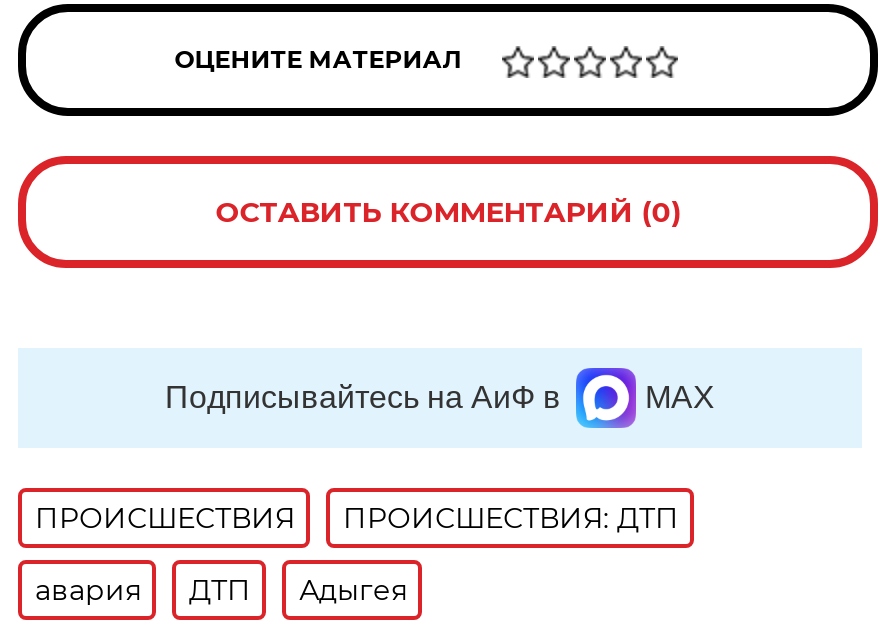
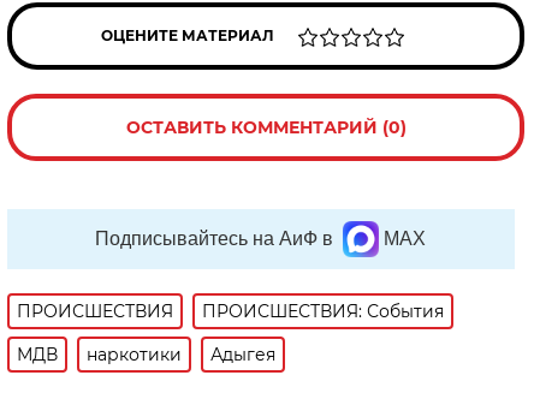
[343,500,679,536] ПРОИСШЕСТВИЯ: ДТП -> [203,301,444,322] ПРОИСШЕСТВИЯ: События
[35,572,251,608] авария | ДТП -> [17,344,182,366] МДВ | наркотики

